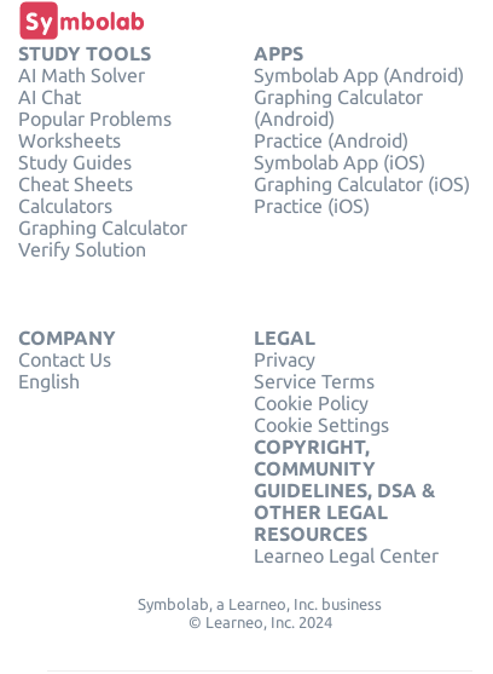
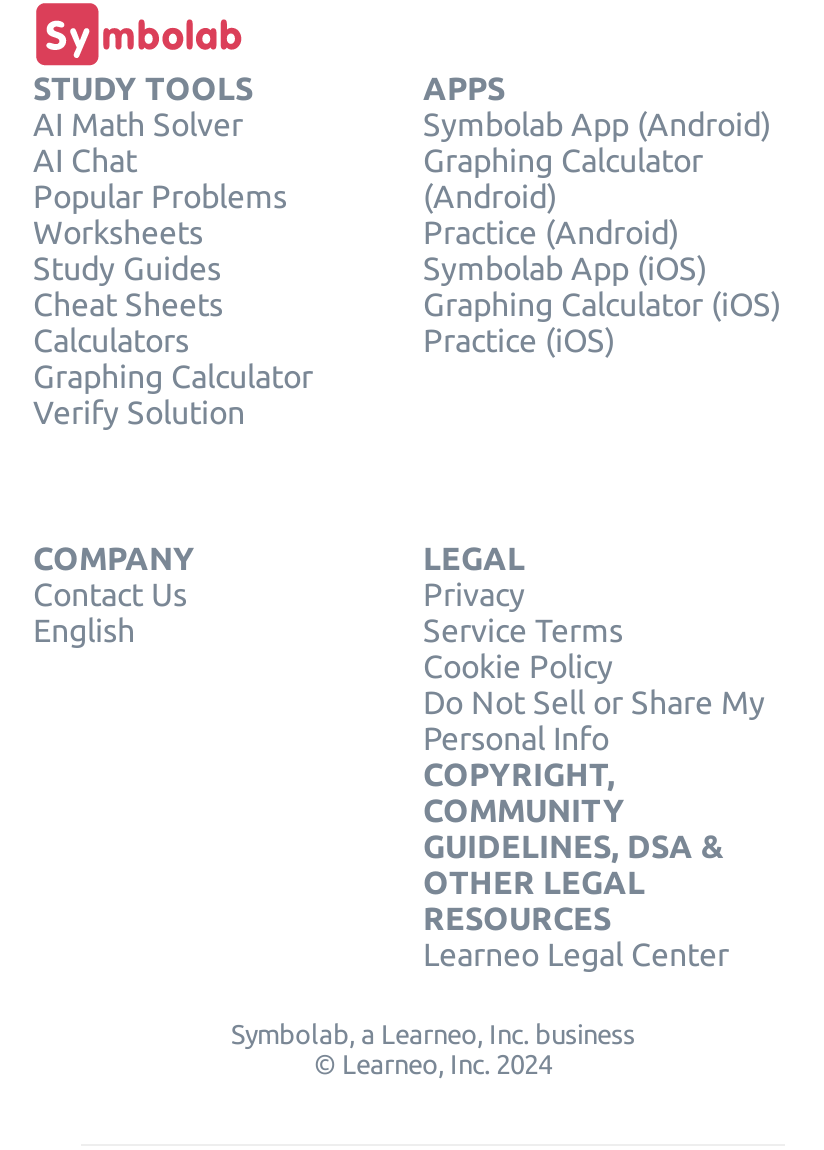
[254,414,389,436] Cookie Settings -> [423,685,765,757] Do Not Sell or Share My | Personal Info

